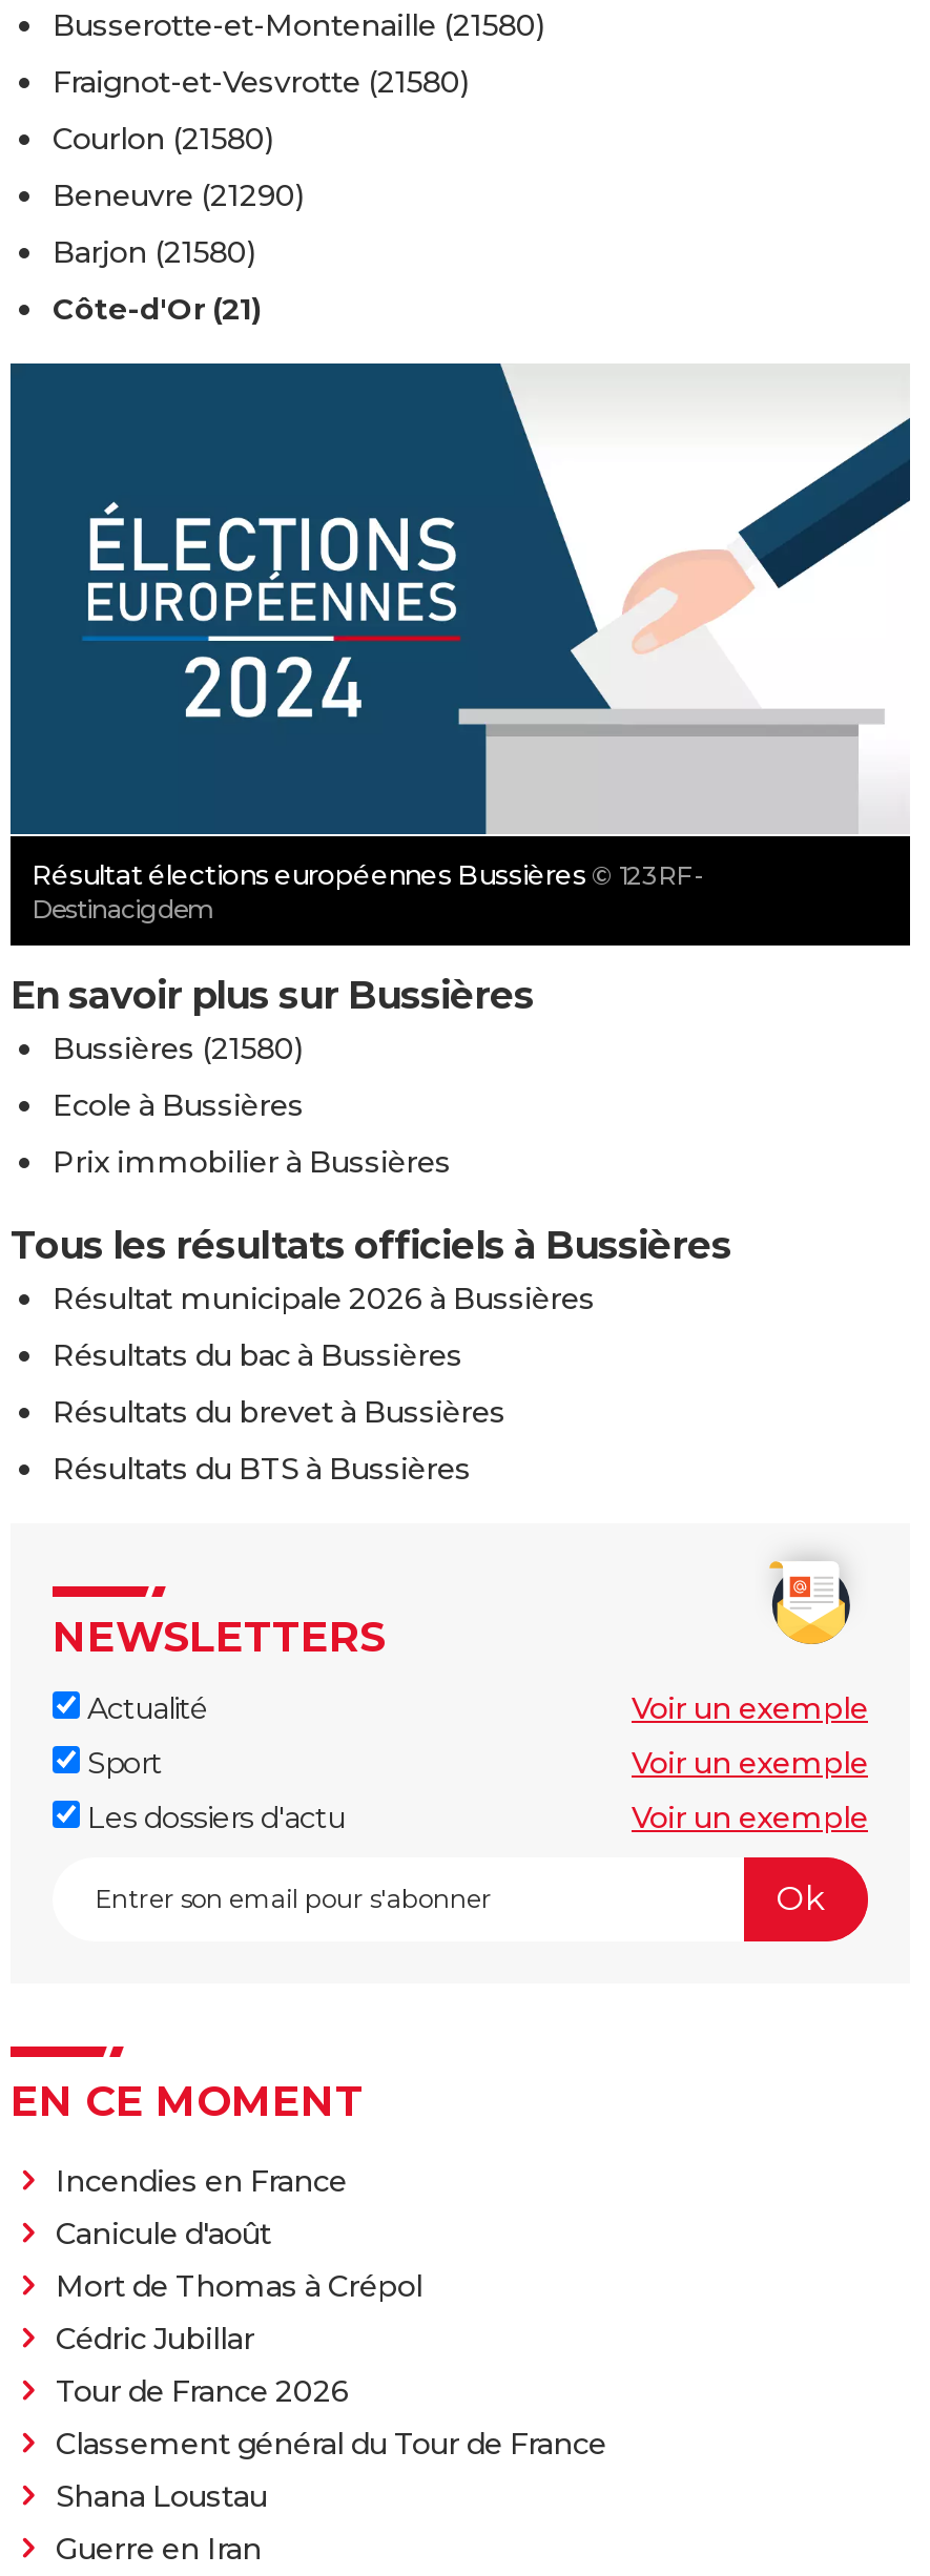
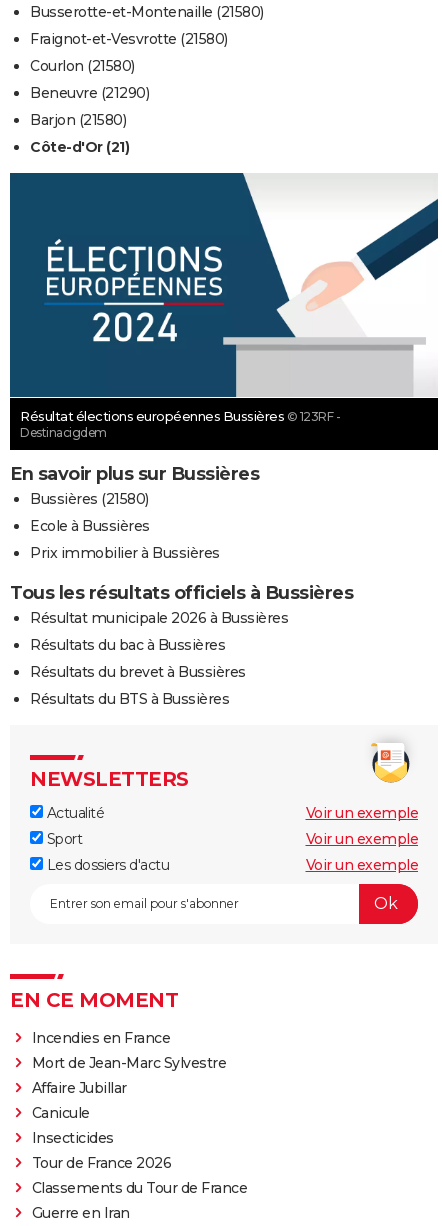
[56,2214,422,2357] Canicule d'août | Mort de Thomas à Crépol | Cédric Jubillar -> [31,1054,226,1147] Mort de Jean-Marc Sylvestre | Affaire Jubillar | Canicule | Insecticides
moved [56,2372,349,2410] -> [31,1154,171,1172]: Tour de France 2026
[56,2424,606,2515] Classement général du Tour de France | Shana Loustau -> [31,1179,247,1197] Classements du Tour de France

